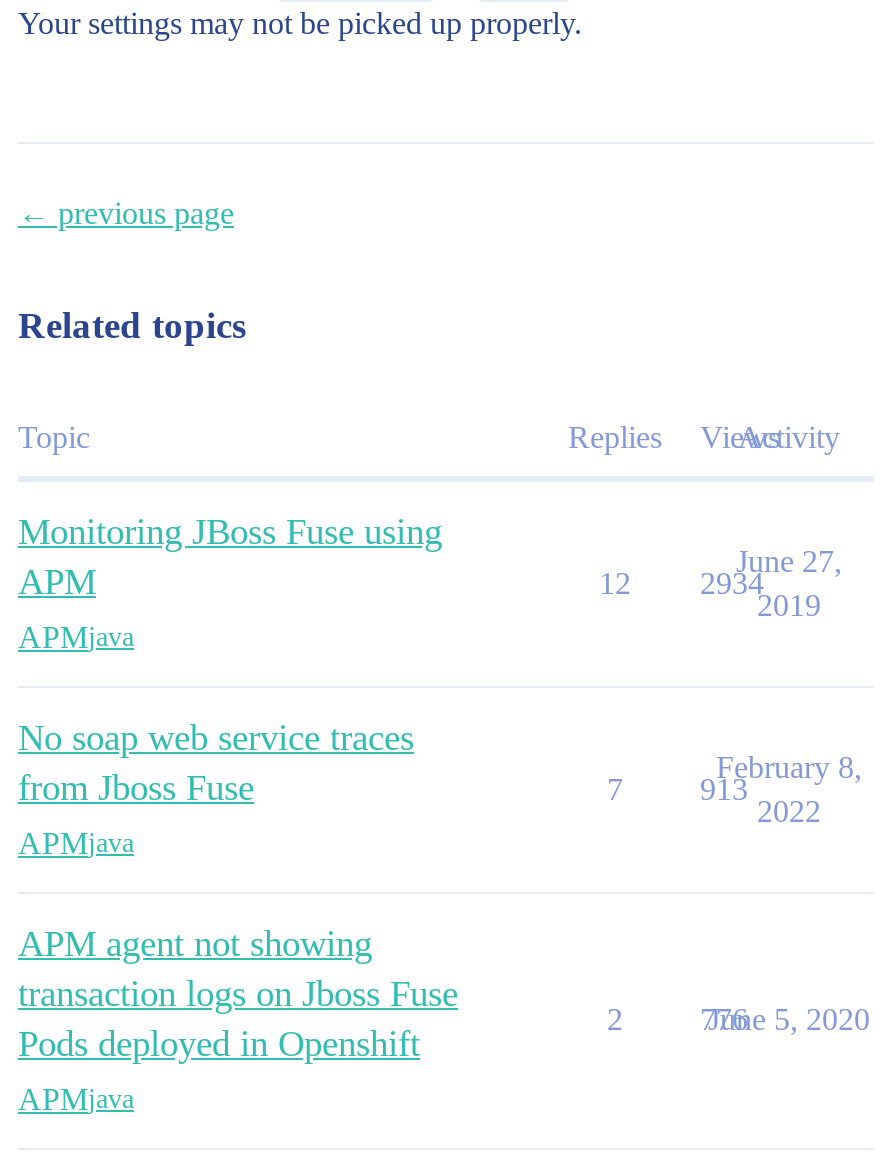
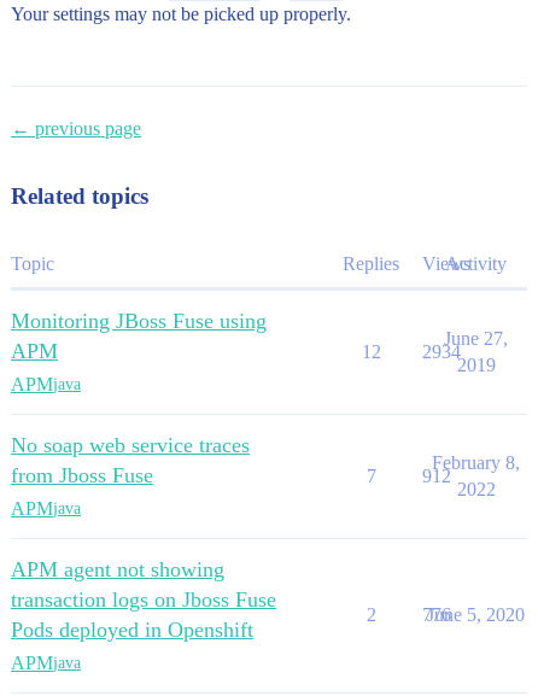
[700,771,748,805] 913 -> [422,465,451,486] 912

